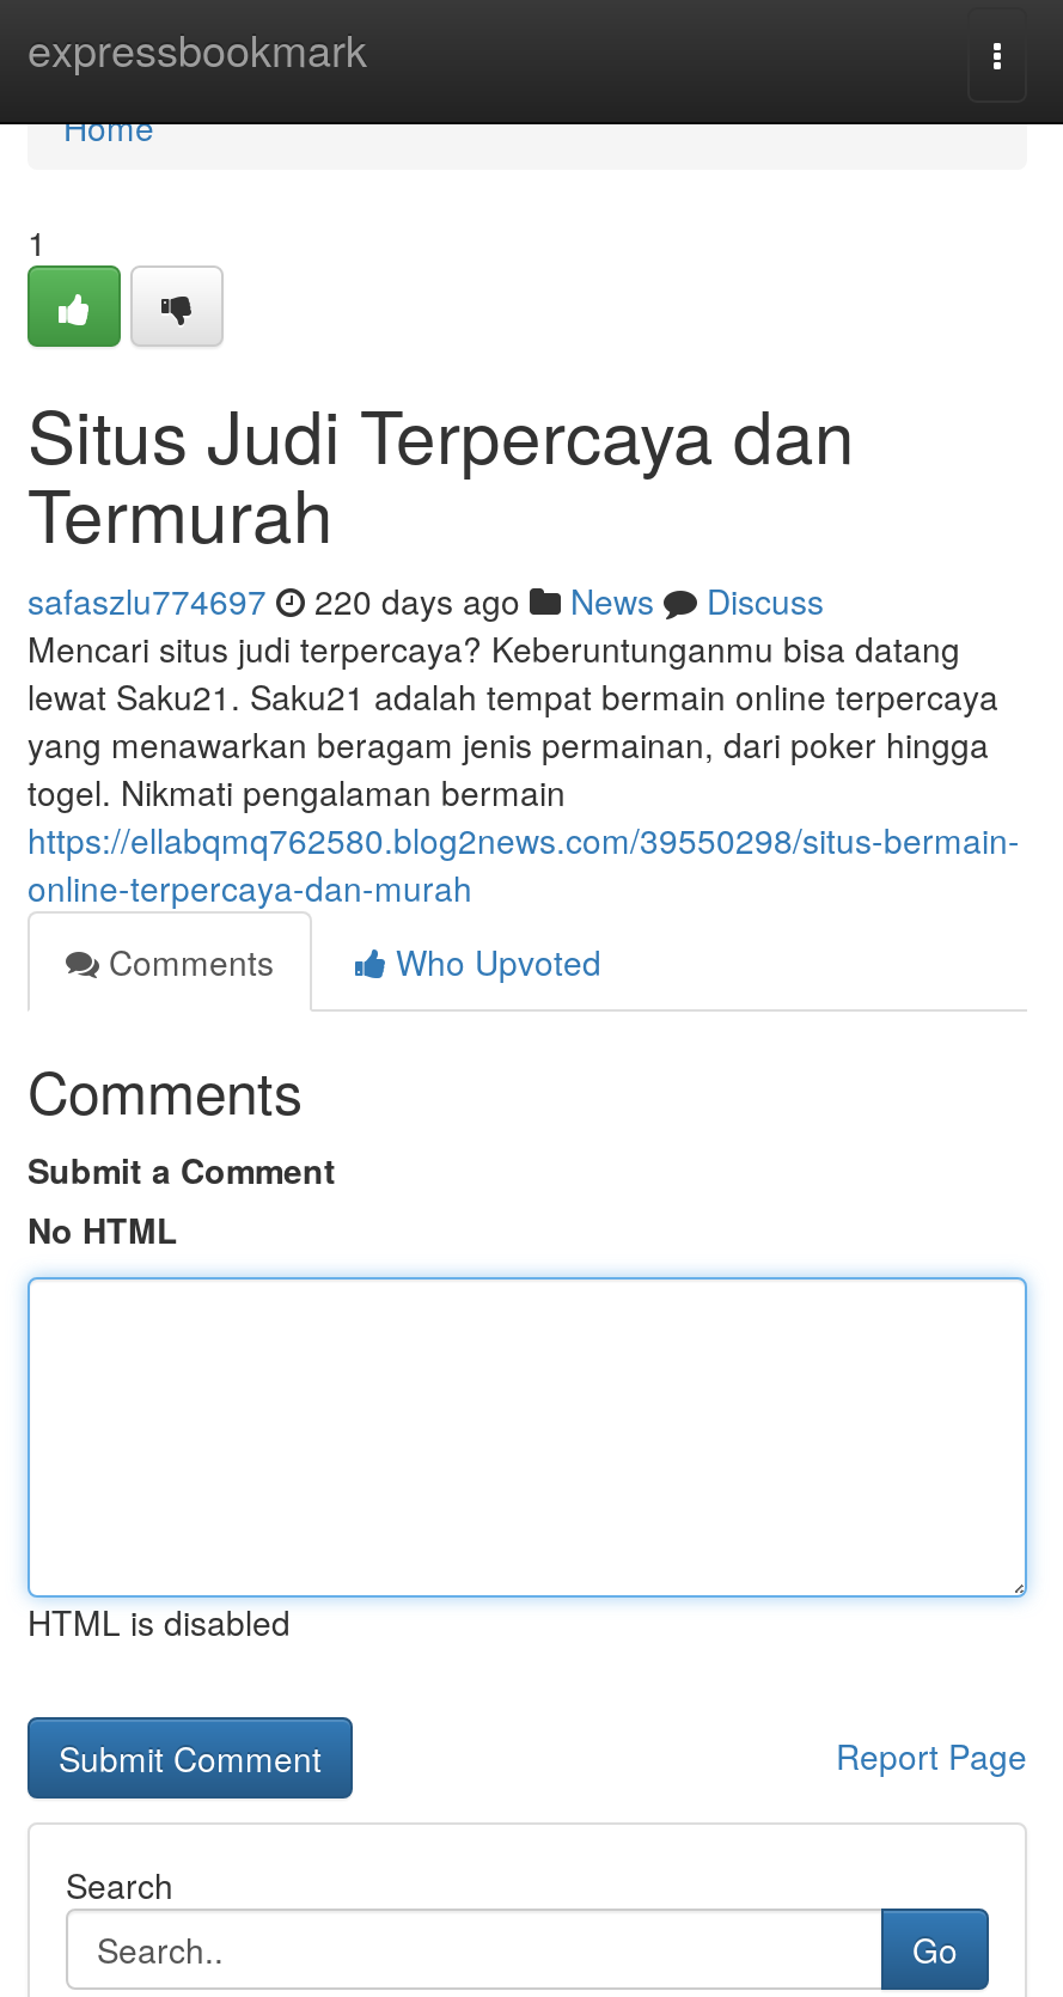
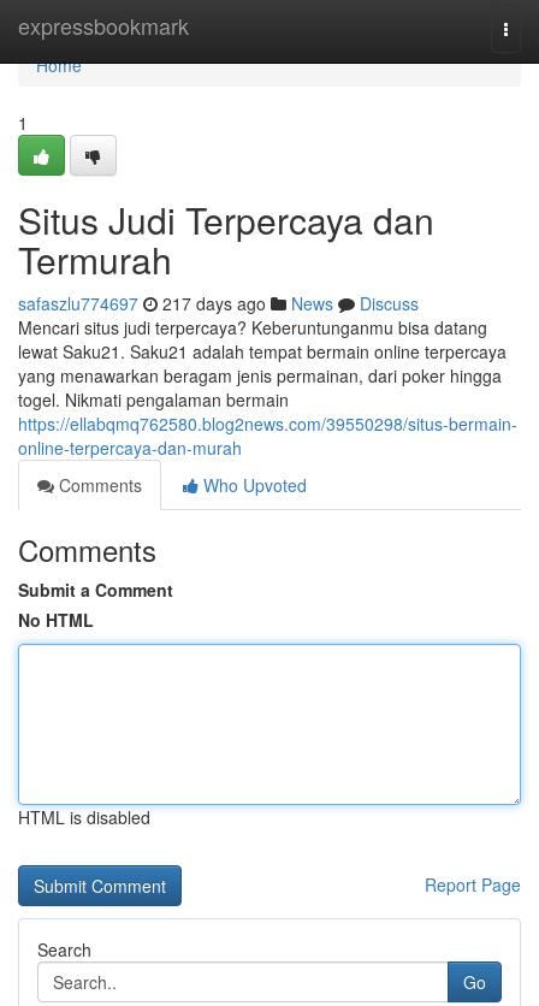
[28,576,824,624] safaszlu774697 220 days ago News Discuss -> [18,291,419,315] safaszlu774697 217 days ago News Discuss

